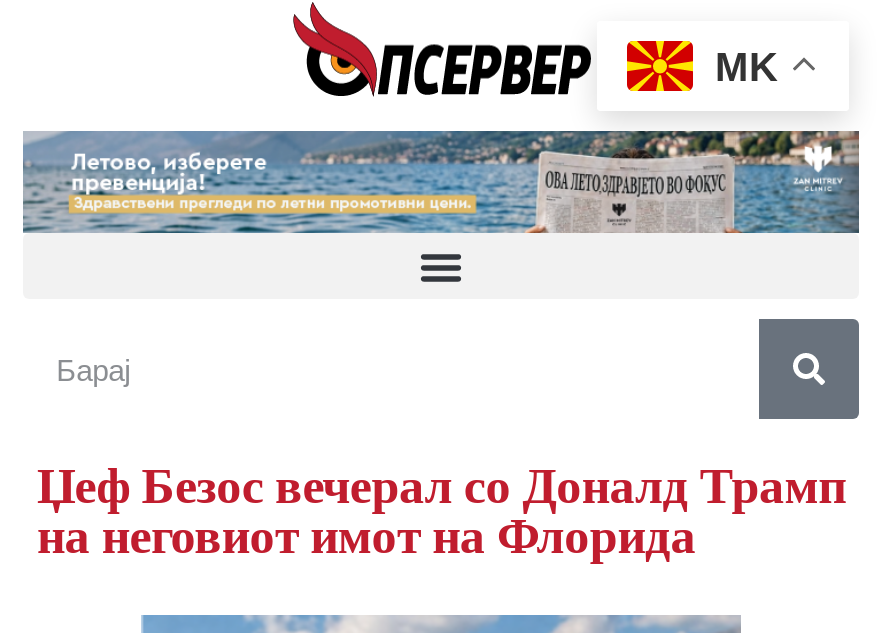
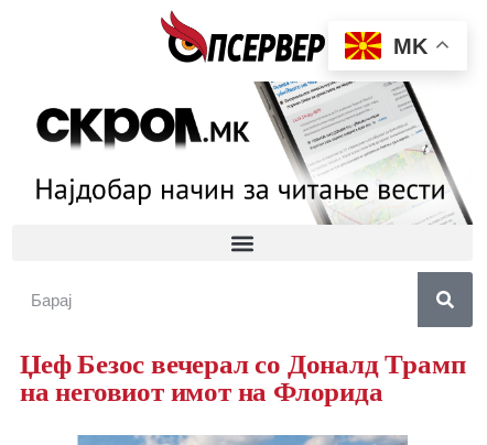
[21,129,861,235] [image] -> [32,82,473,225] [image]

